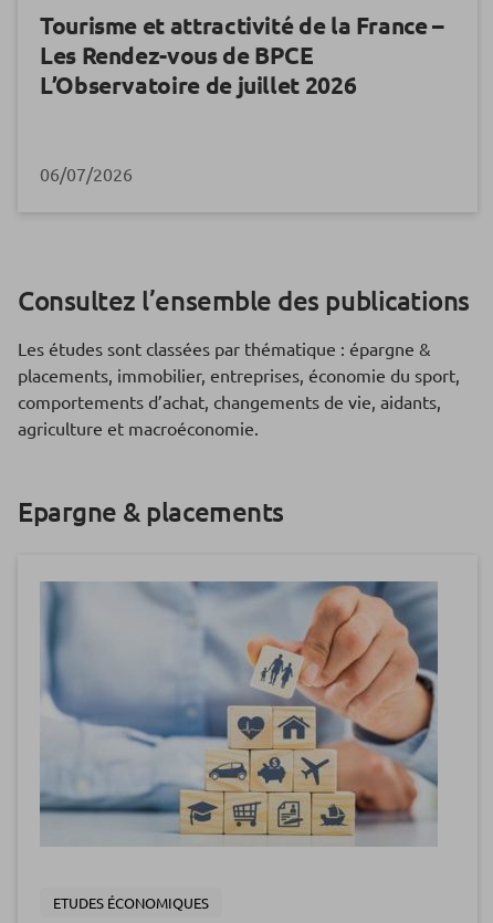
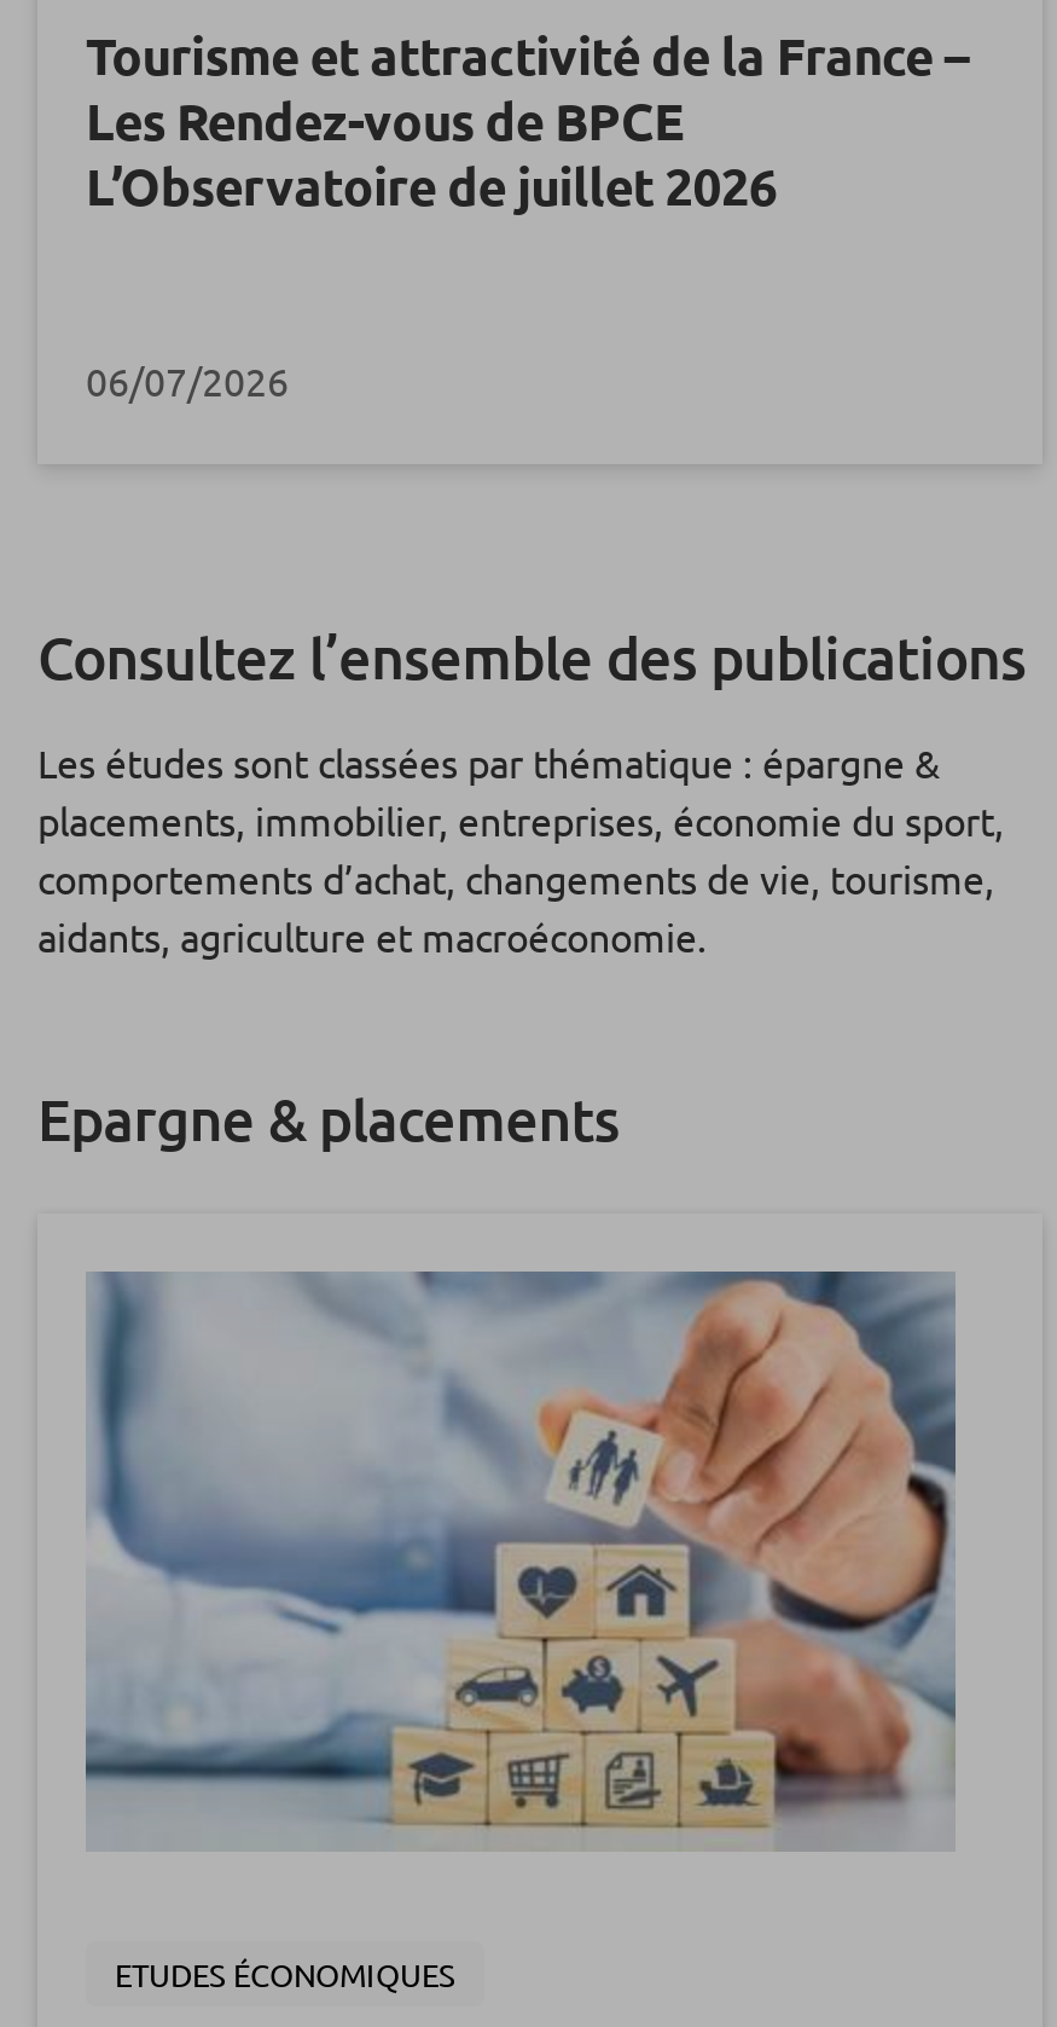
[18,390,441,439] comportements d’achat, changements de vie, aidants, | agriculture et macroéconomie. -> [37,853,994,959] comportements d’achat, changements de vie, tourisme, | aidants, agriculture et macroéconomie.

